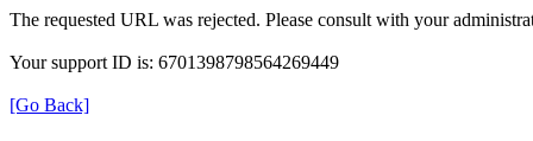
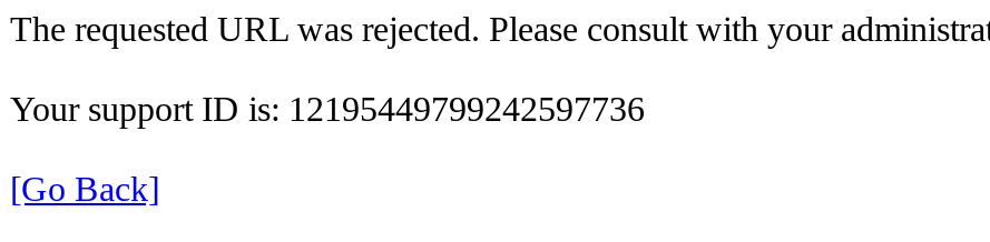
[10,52,339,72] Your support ID is: 6701398798564269449 -> [10,90,645,128] Your support ID is: 12195449799242597736

